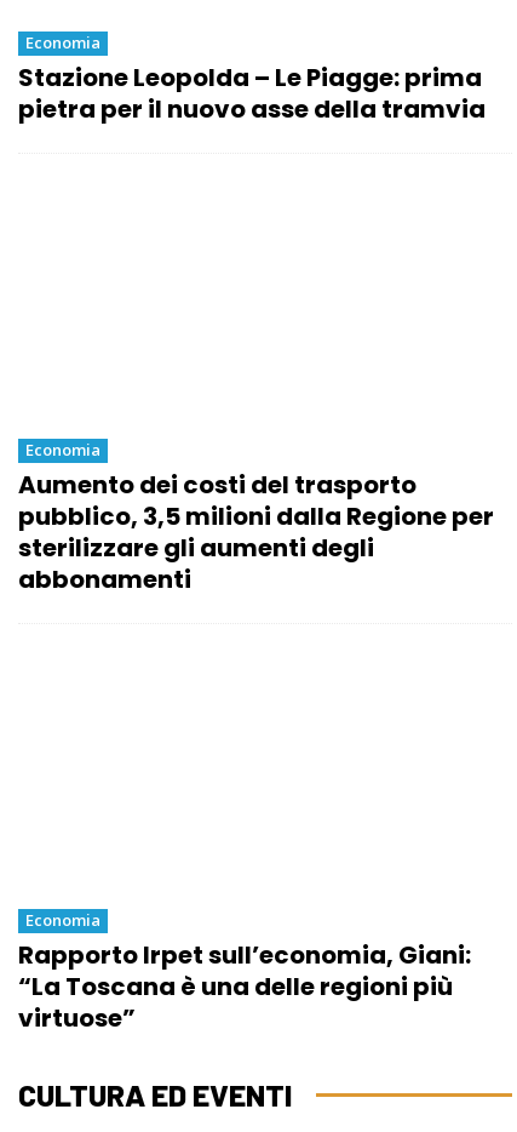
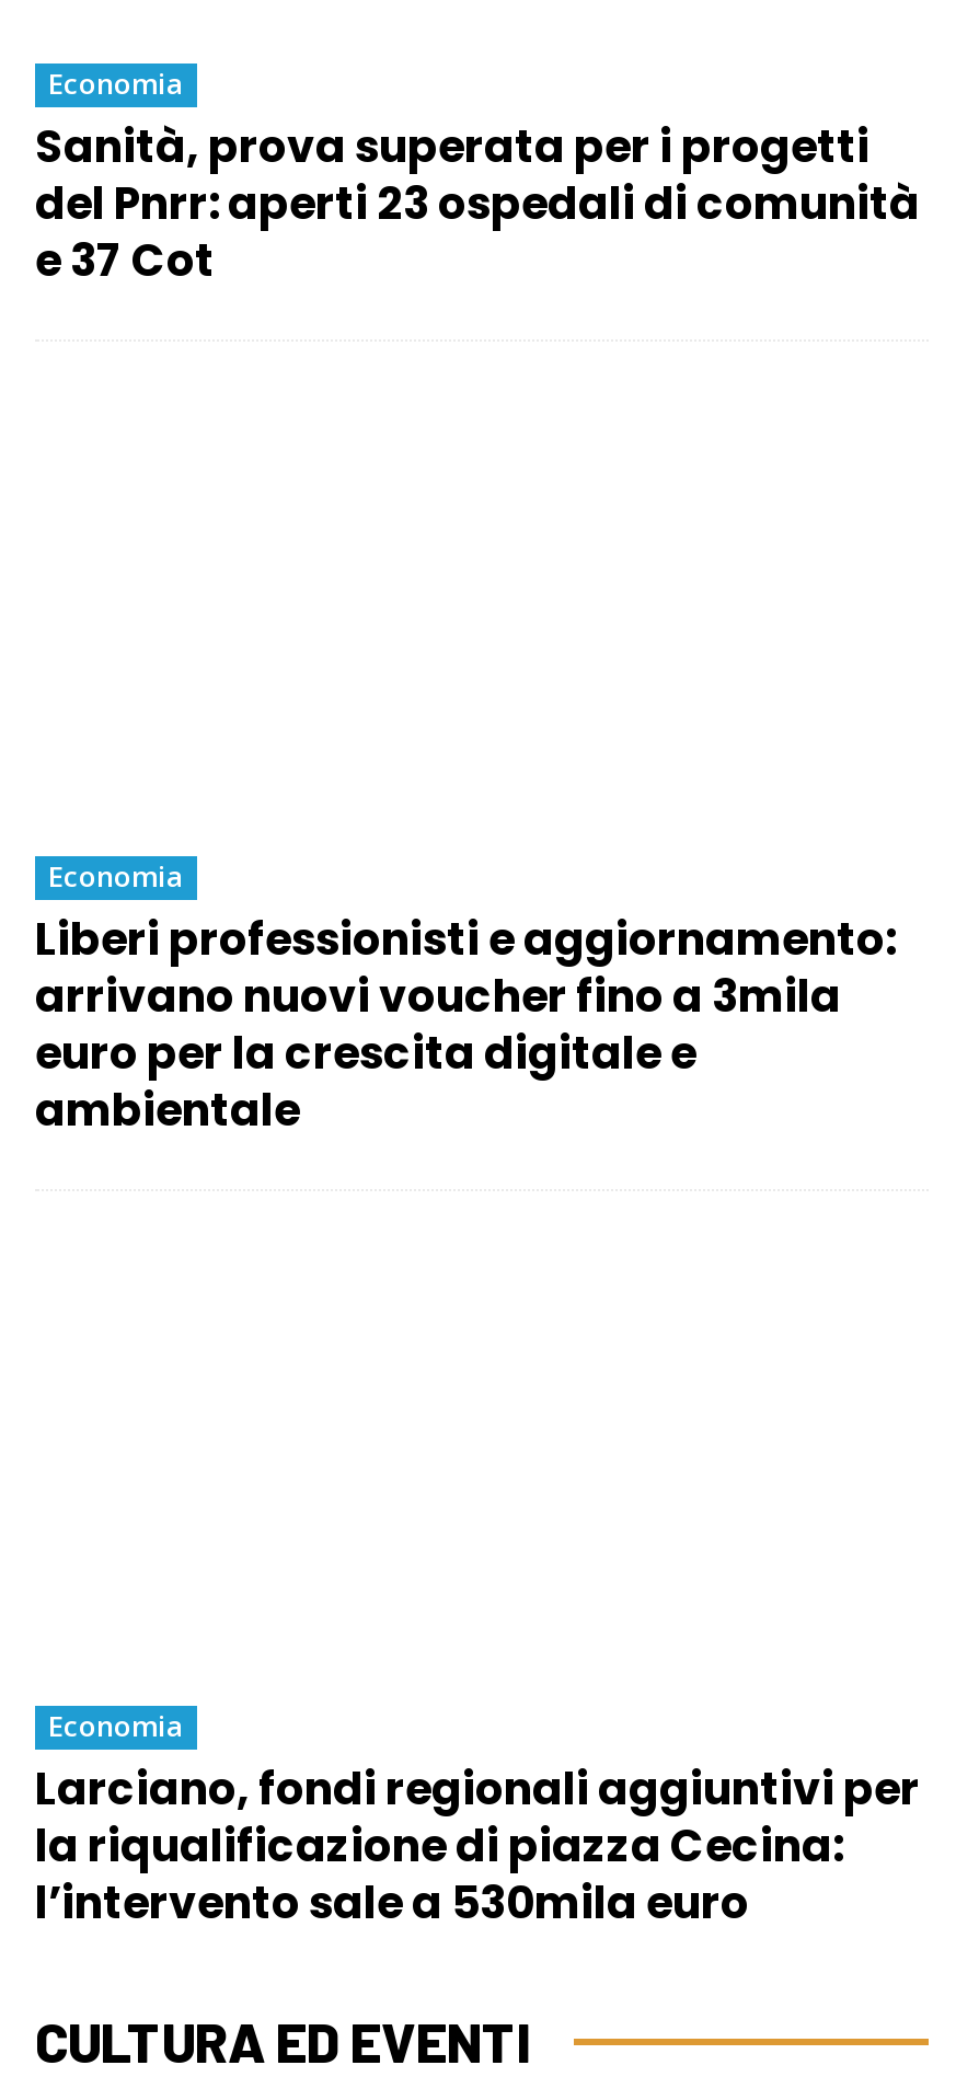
[18,61,486,126] Stazione Leopolda – Le Piagge: prima | pietra per il nuovo asse della tramvia -> [35,117,920,292] Sanità, prova superata per i progetti | del Pnrr: aperti 23 ospedali di comunità | e 37 Cot
[18,468,494,597] Aumento dei costi del trasporto | pubblico, 3,5 milioni dalla Regione per | sterilizzare gli aumenti degli | abbonamenti -> [35,909,896,1142] Liberi professionisti e aggiornamento: | arrivano nuovi voucher fino a 3mila | euro per la crescita digitale e | ambientale
[18,938,471,1035] Rapporto Irpet sull’economia, Giani: | “La Toscana è una delle regioni più | virtuose” -> [35,1759,920,1934] Larciano, fondi regionali aggiuntivi per | la riqualificazione di piazza Cecina: | l’intervento sale a 530mila euro

